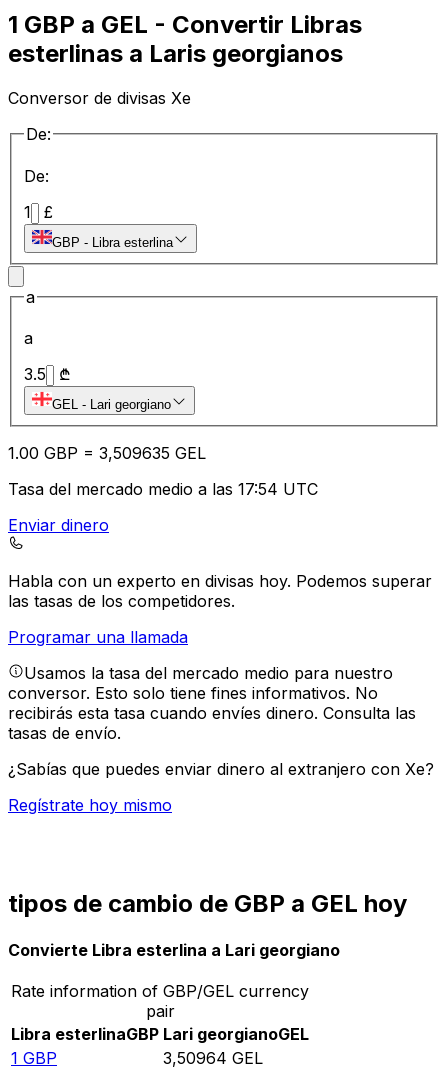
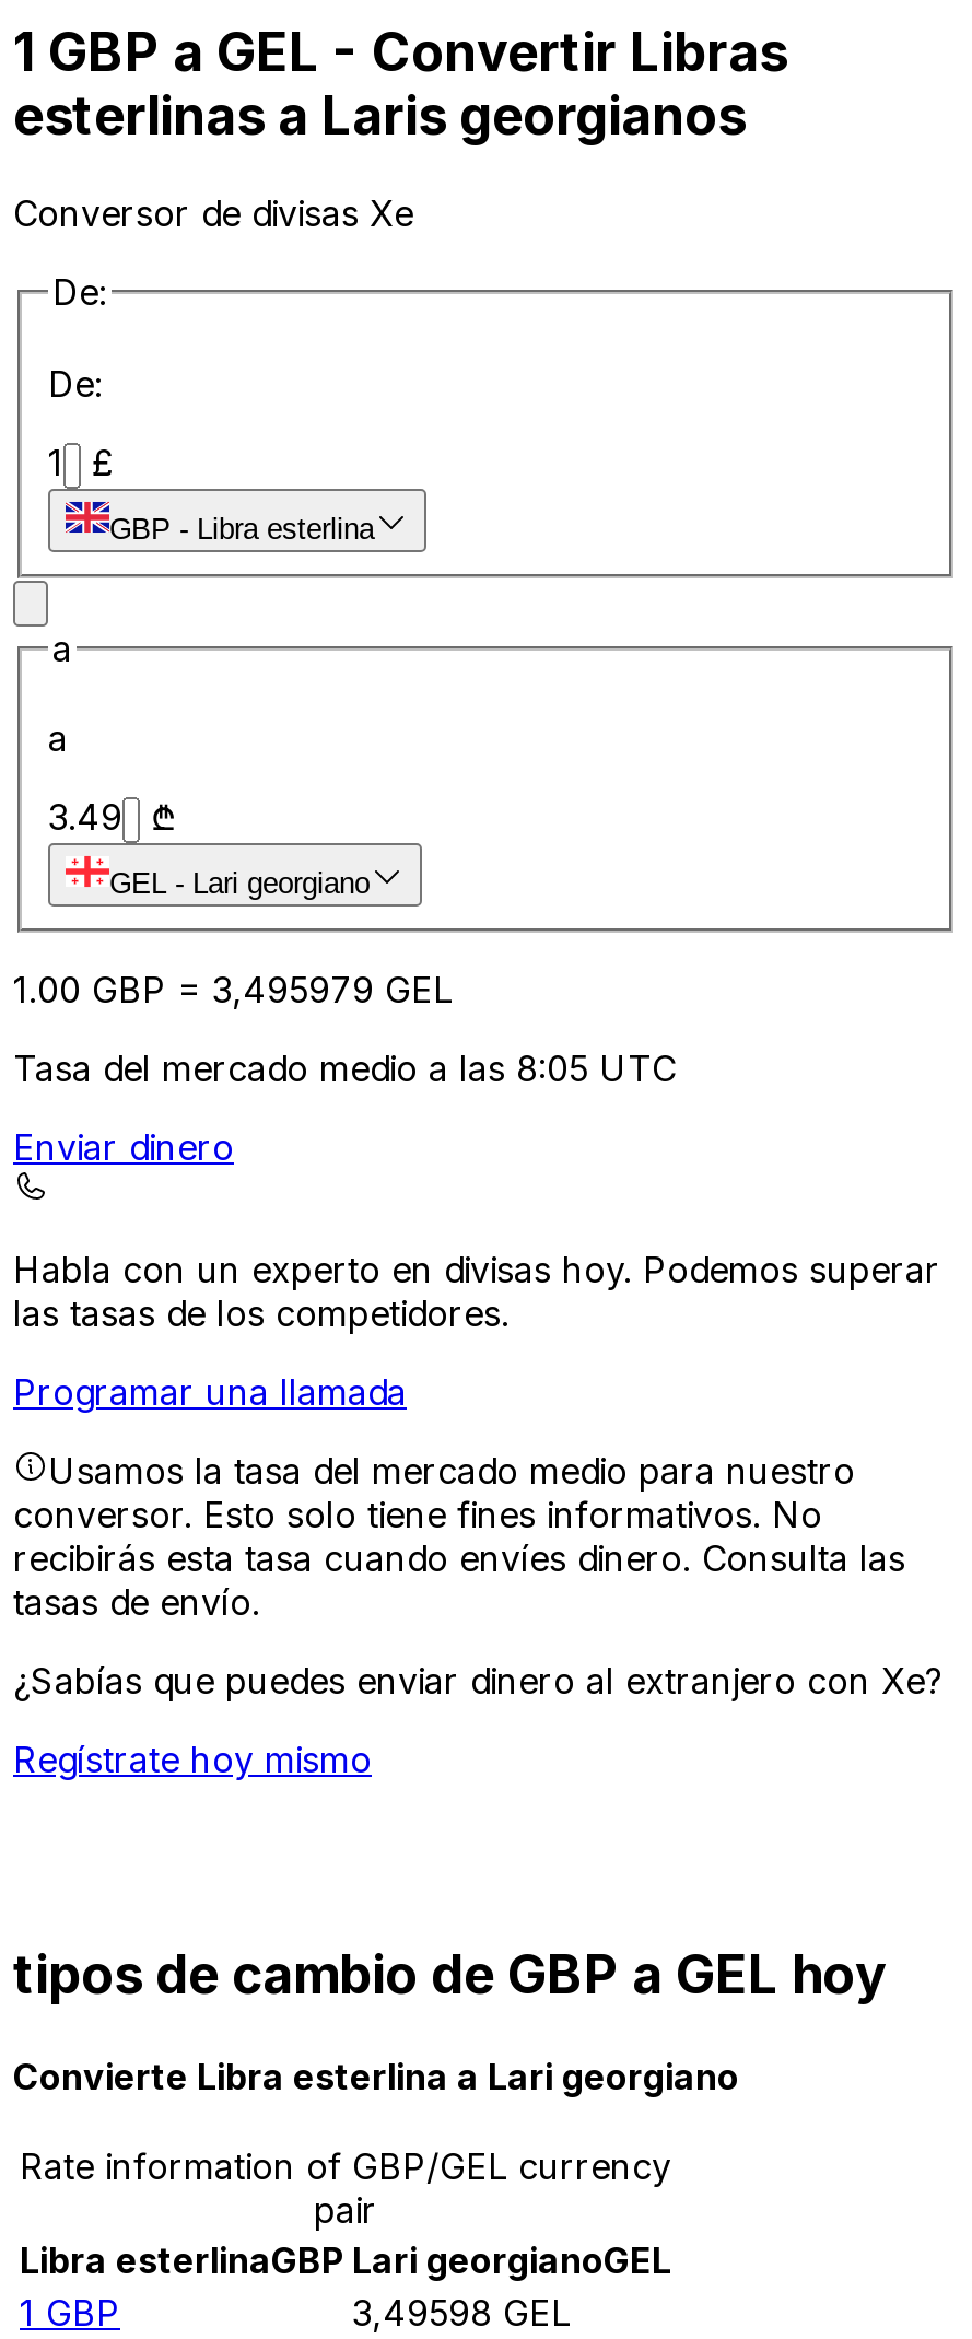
[24,364,71,384] 3.5 ₾ -> [48,796,177,840] 3.49 ₾
[8,443,206,463] 1.00 GBP = 3,509635 GEL -> [13,969,453,1012] 1.00 GBP = 3,495979 GEL
[8,479,318,499] Tasa del mercado medio a las 17:54 UTC -> [13,1047,676,1091] Tasa del mercado medio a las 8:05 UTC
[163,1048,263,1068] 3,50964 GEL -> [352,2290,571,2334] 3,49598 GEL

